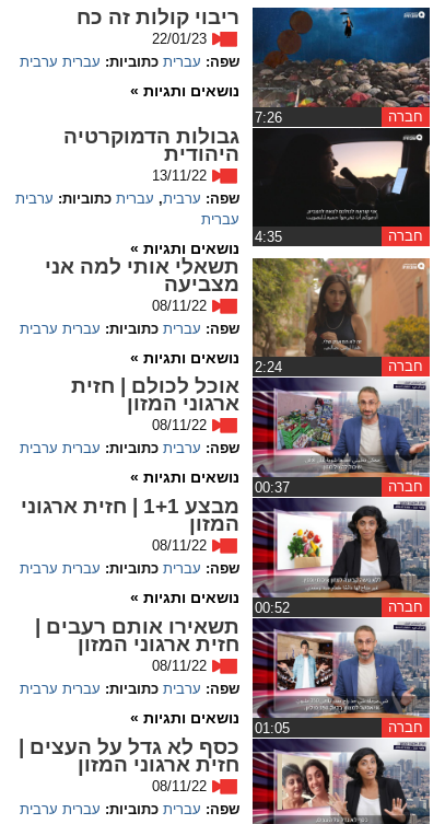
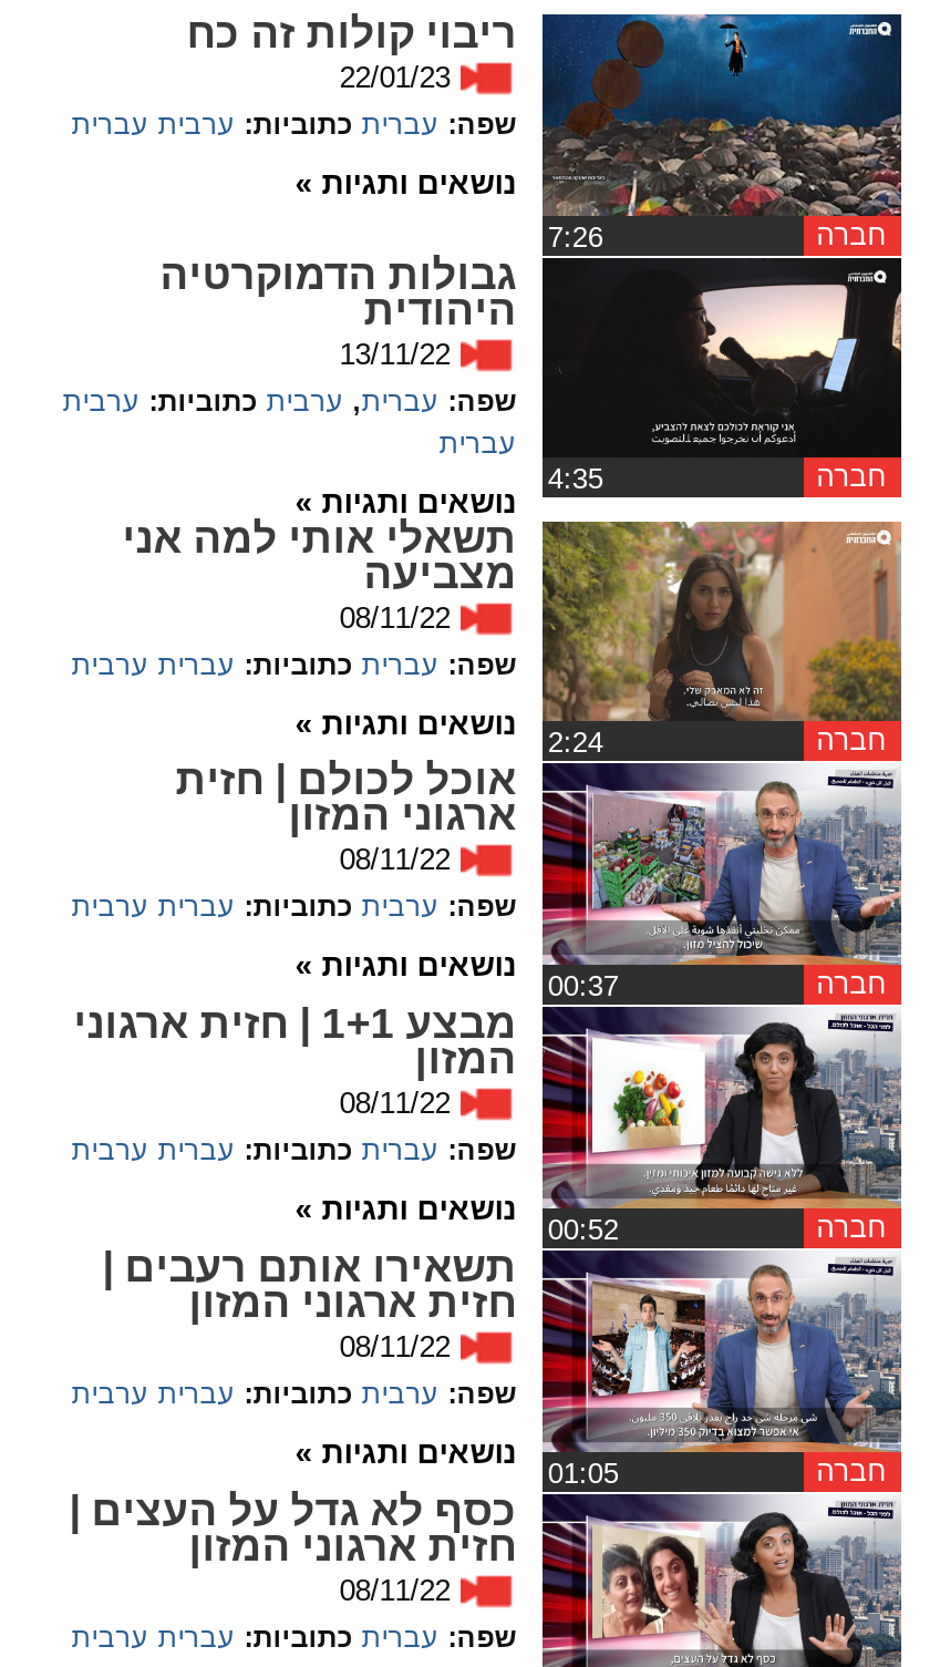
[20,54,240,70] שפה: עברית כתוביות: עברית ערבית -> [71,107,516,141] שפה: עברית כתוביות: ערבית עברית
[16,190,240,206] שפה: ערבית, עברית כתוביות: ערבית -> [62,384,516,417] שפה: עברית, ערבית כתוביות: ערבית

